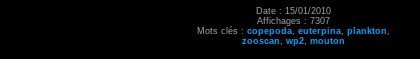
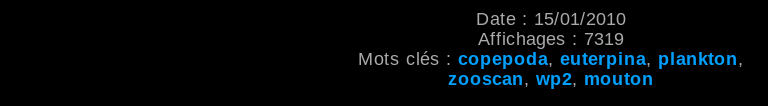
[257,16,330,26] Affichages : 7307 -> [478,28,624,48] Affichages : 7319

